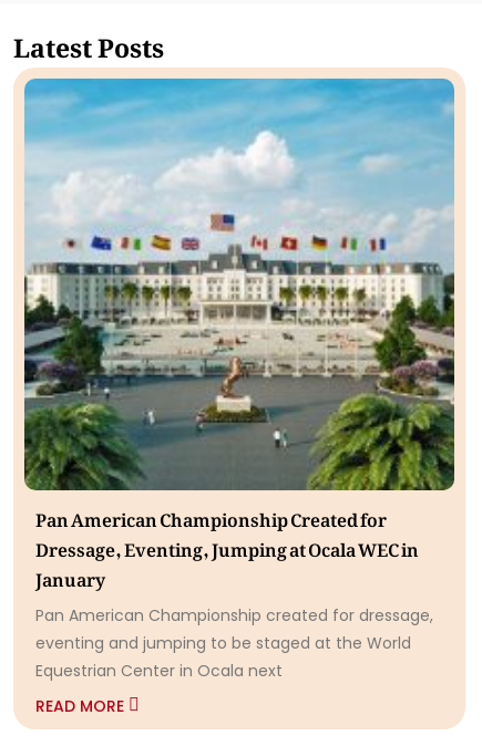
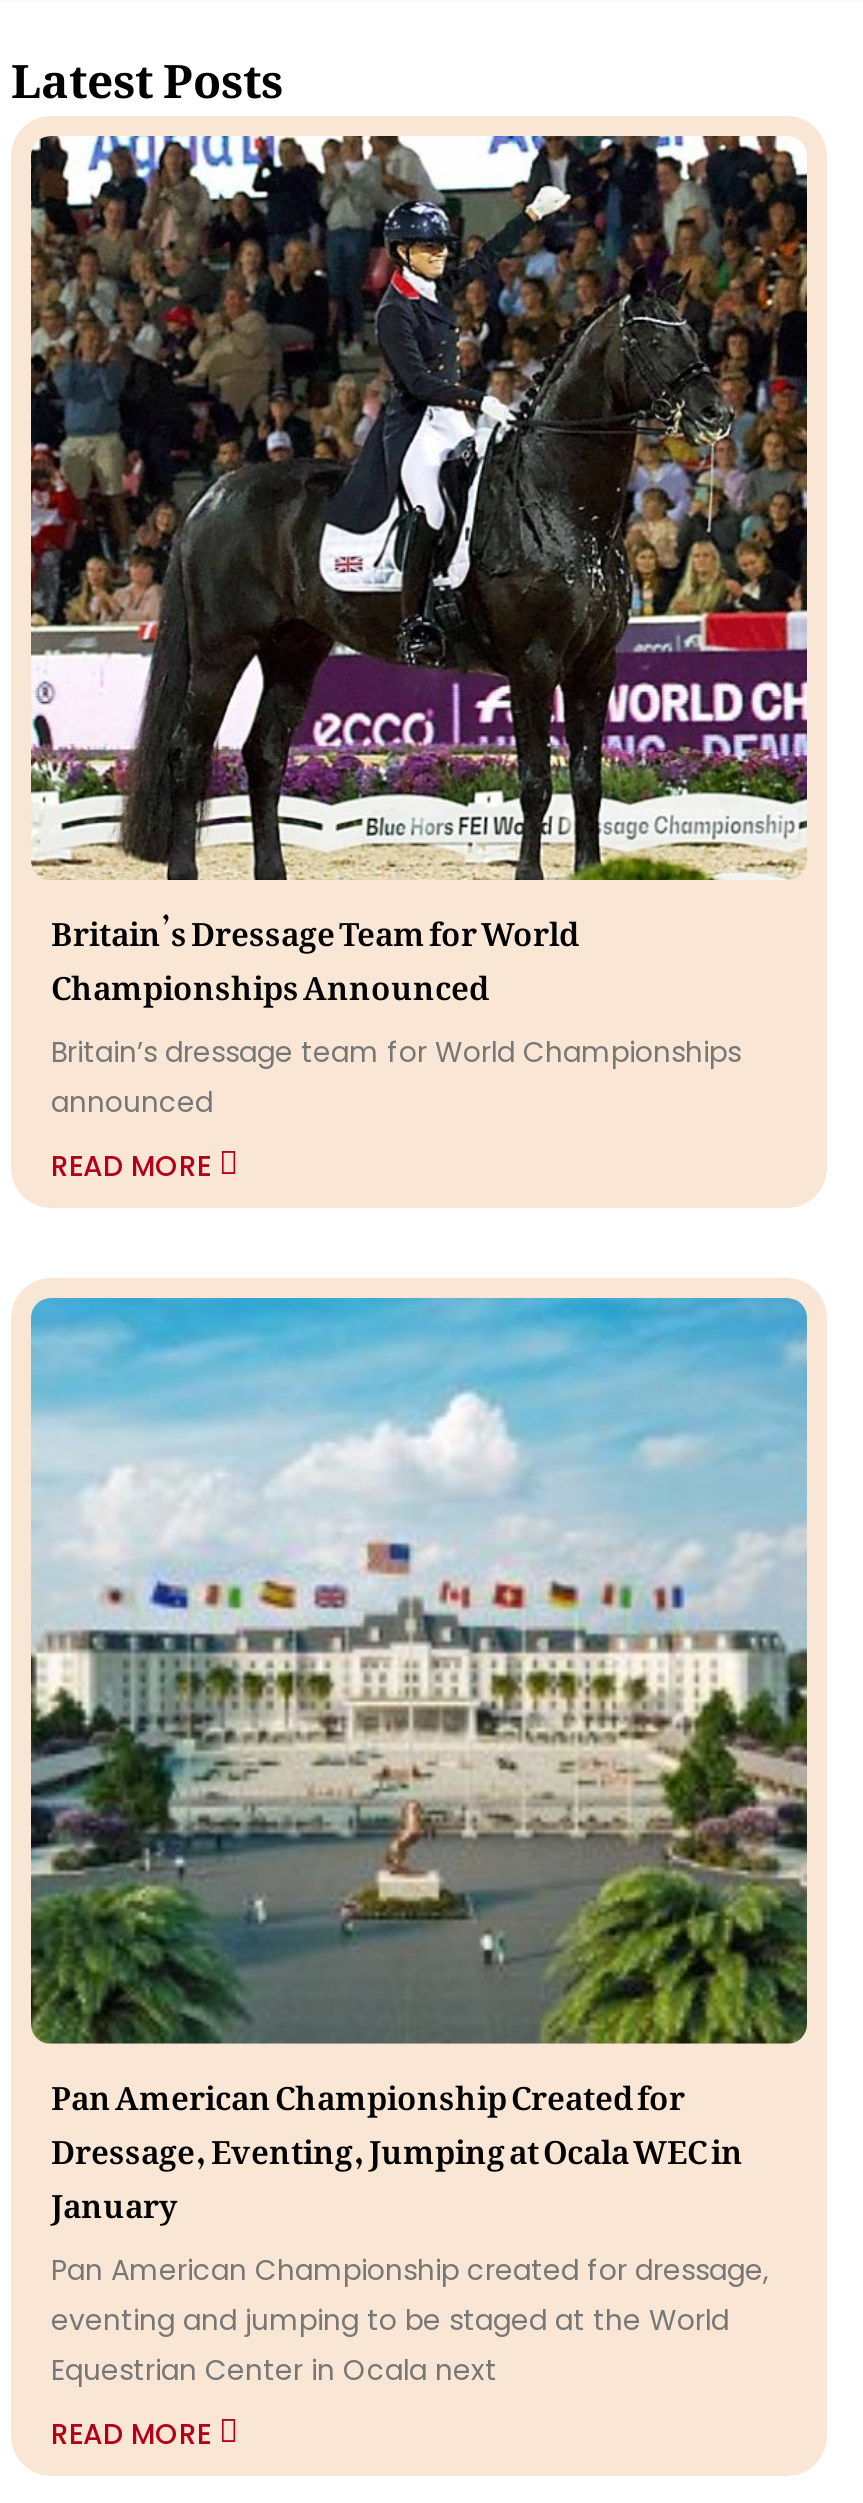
none -> [29,134,809,1186] [image] | Britain’s Dressage Team for World | Championships Announced | Britain’s dressage team for World Championships | announced | READ MORE

